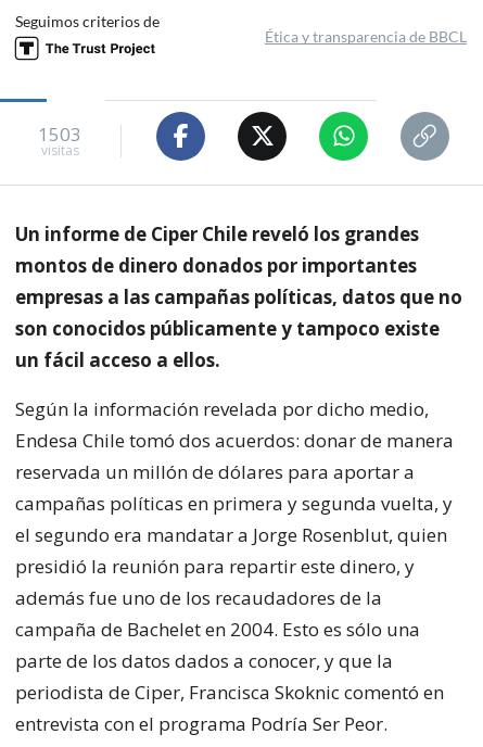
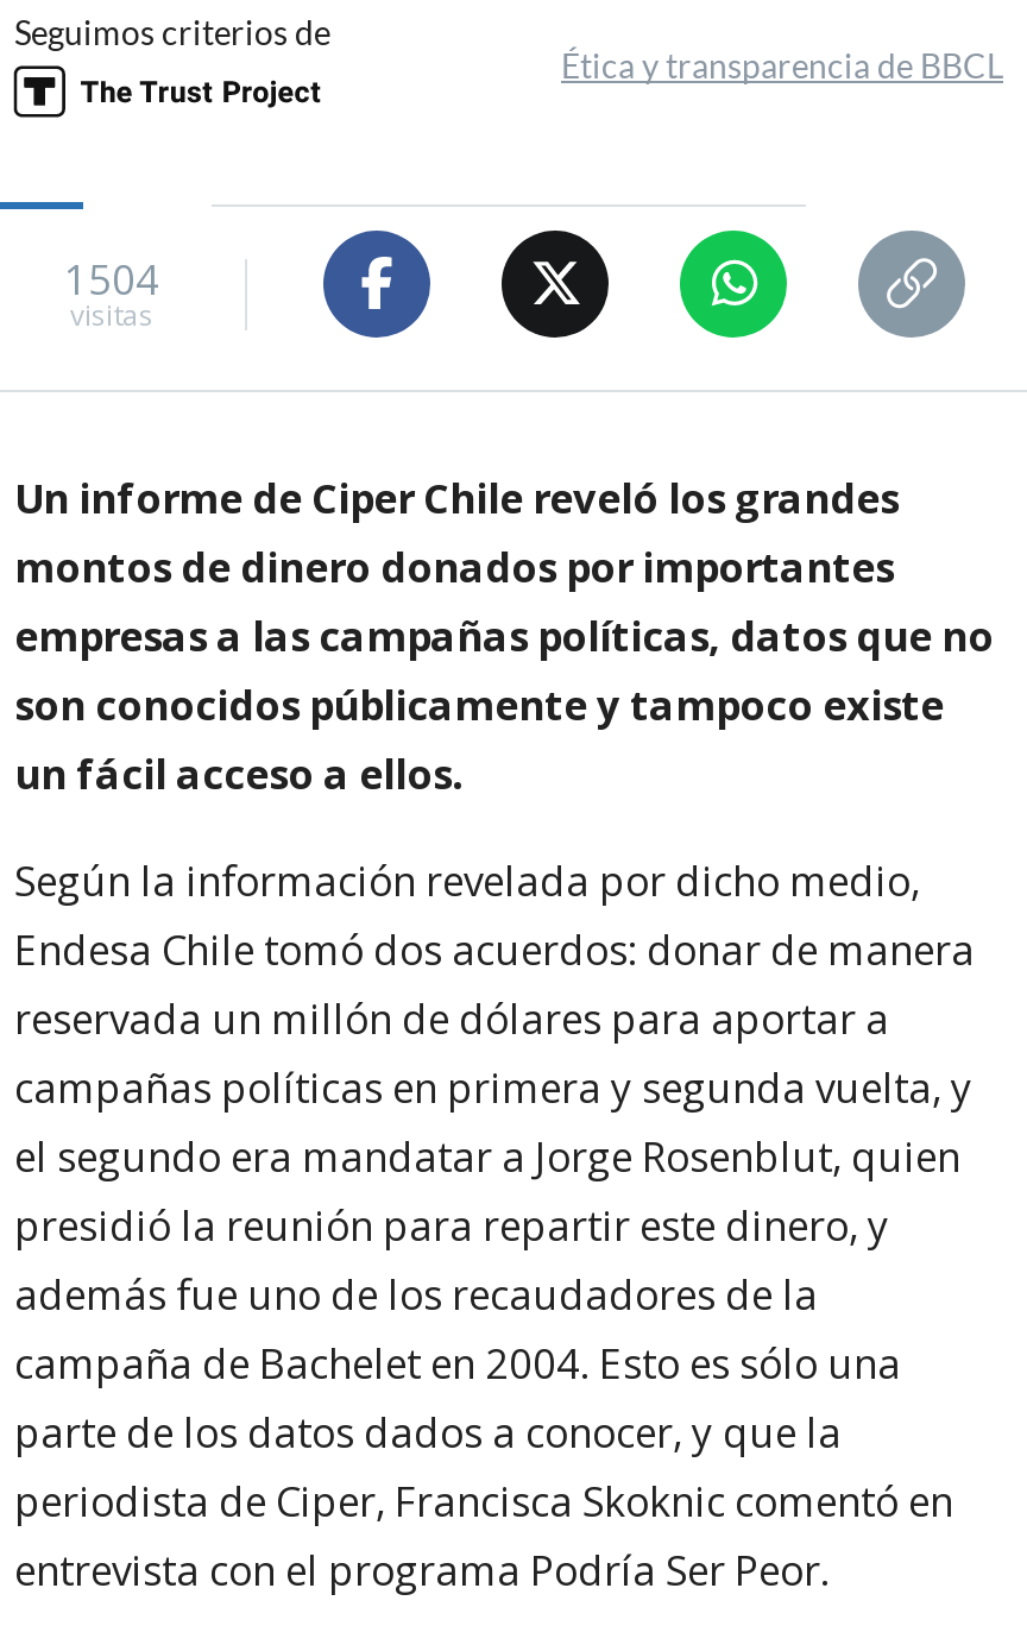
[38,122,81,147] 1503 -> [64,253,159,307] 1504

